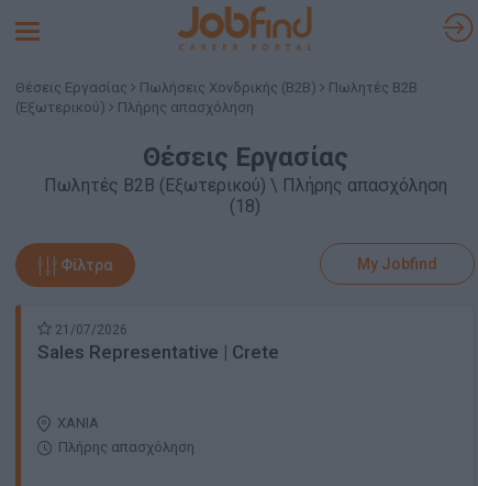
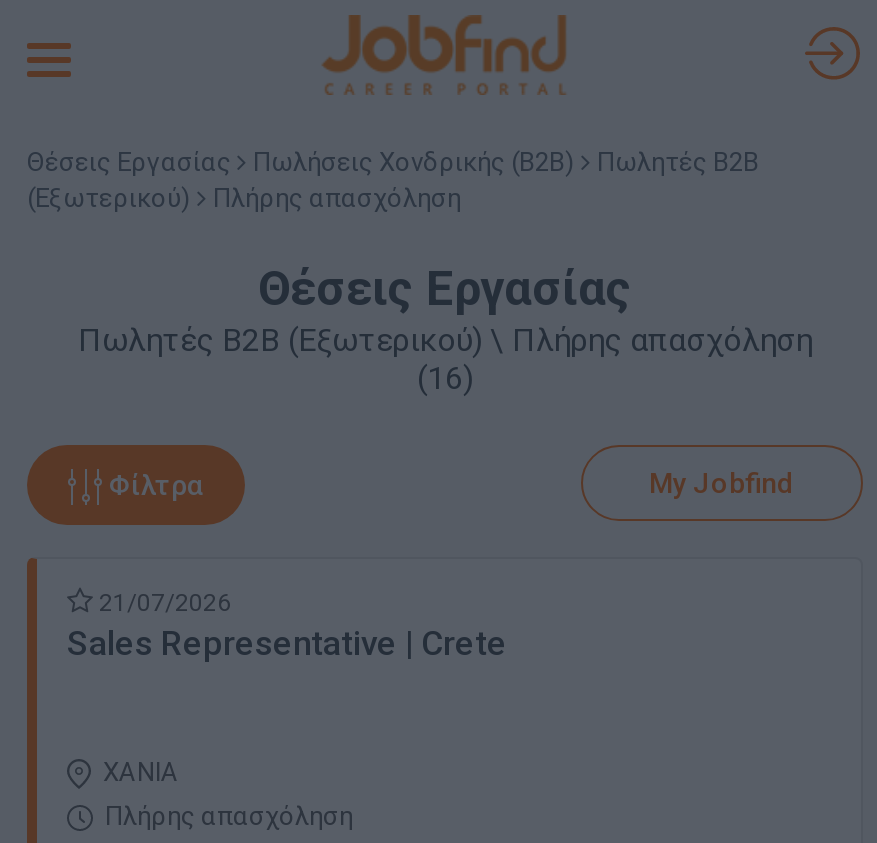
[230,196,260,217] (18) -> [417,359,473,397] (16)

